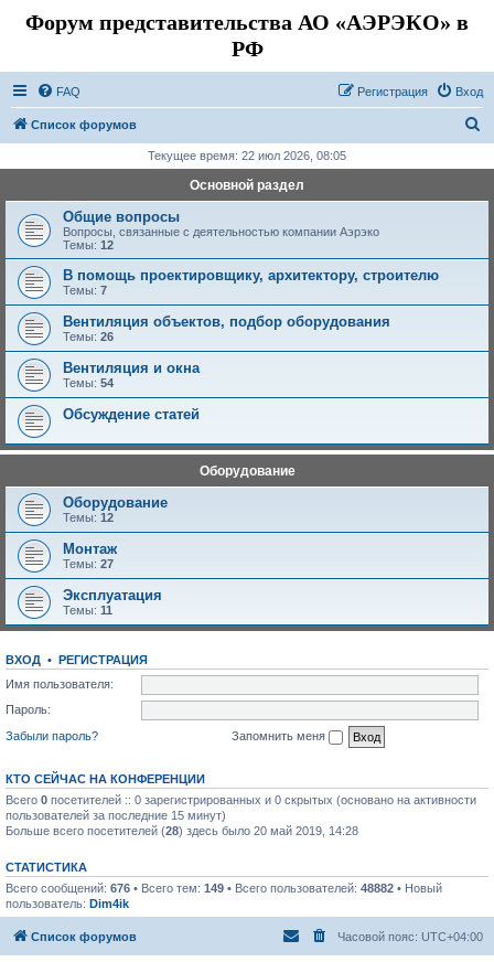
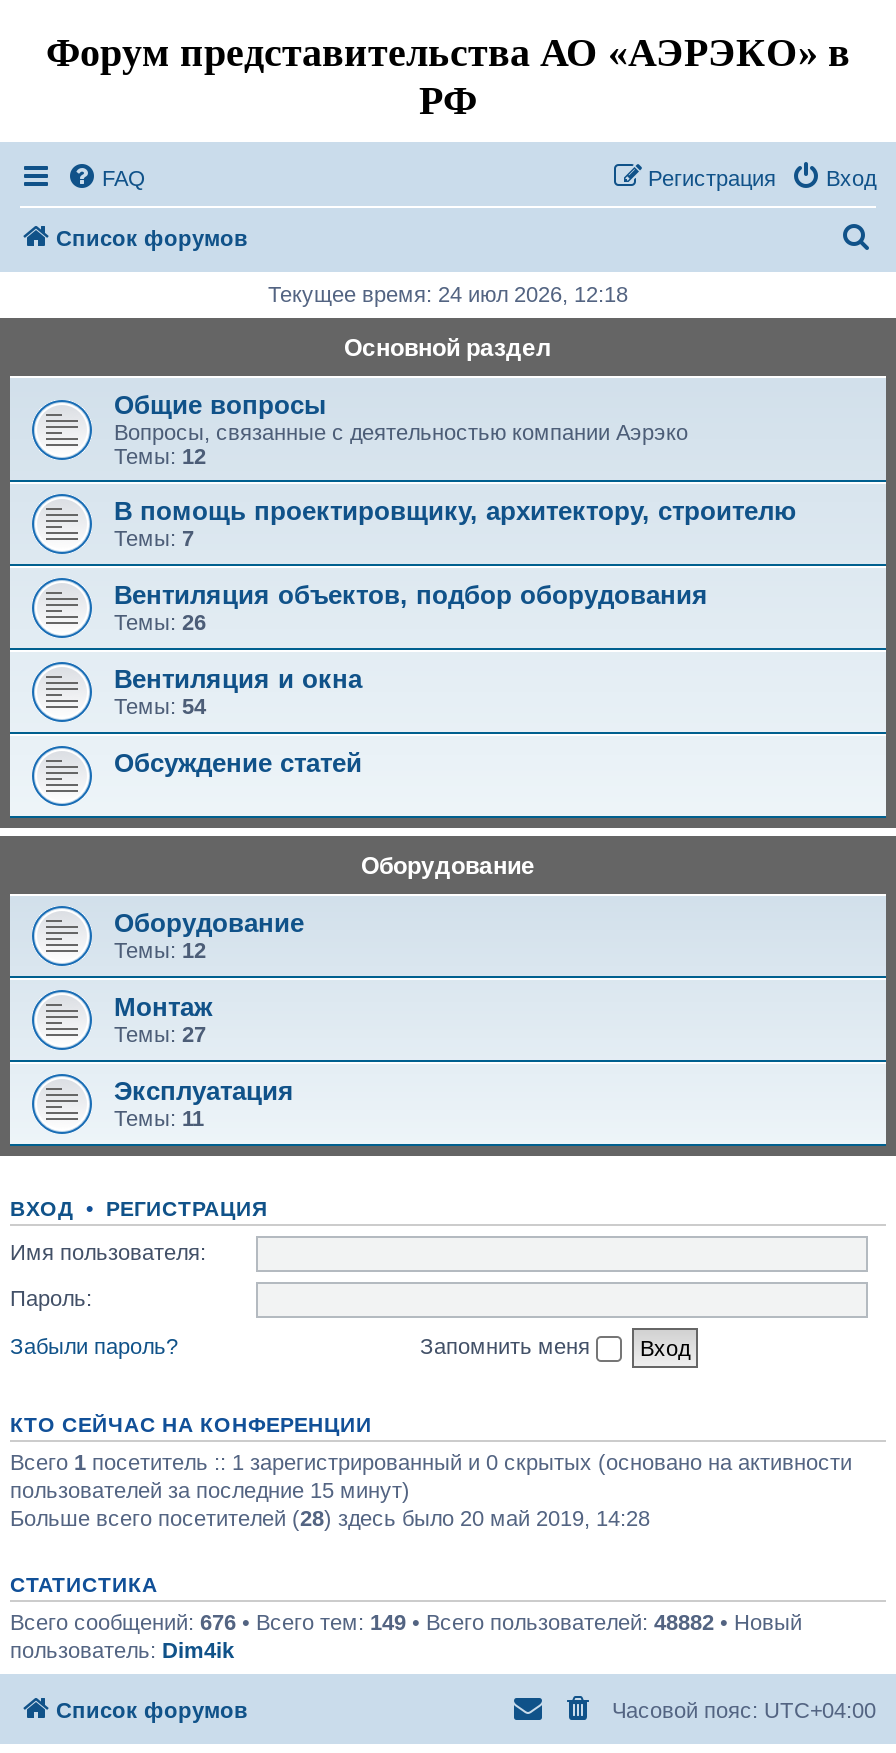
[148,149,346,162] Текущее время: 22 июл 2026, 08:05 -> [268,282,628,306] Текущее время: 24 июл 2026, 12:18
[6,793,476,806] Всего 0 посетителей :: 0 зарегистрированных и 0 скрытых (основано на активности -> [10,1449,852,1473] Всего 1 посетитель :: 1 зарегистрированный и 0 скрытых (основано на активности

